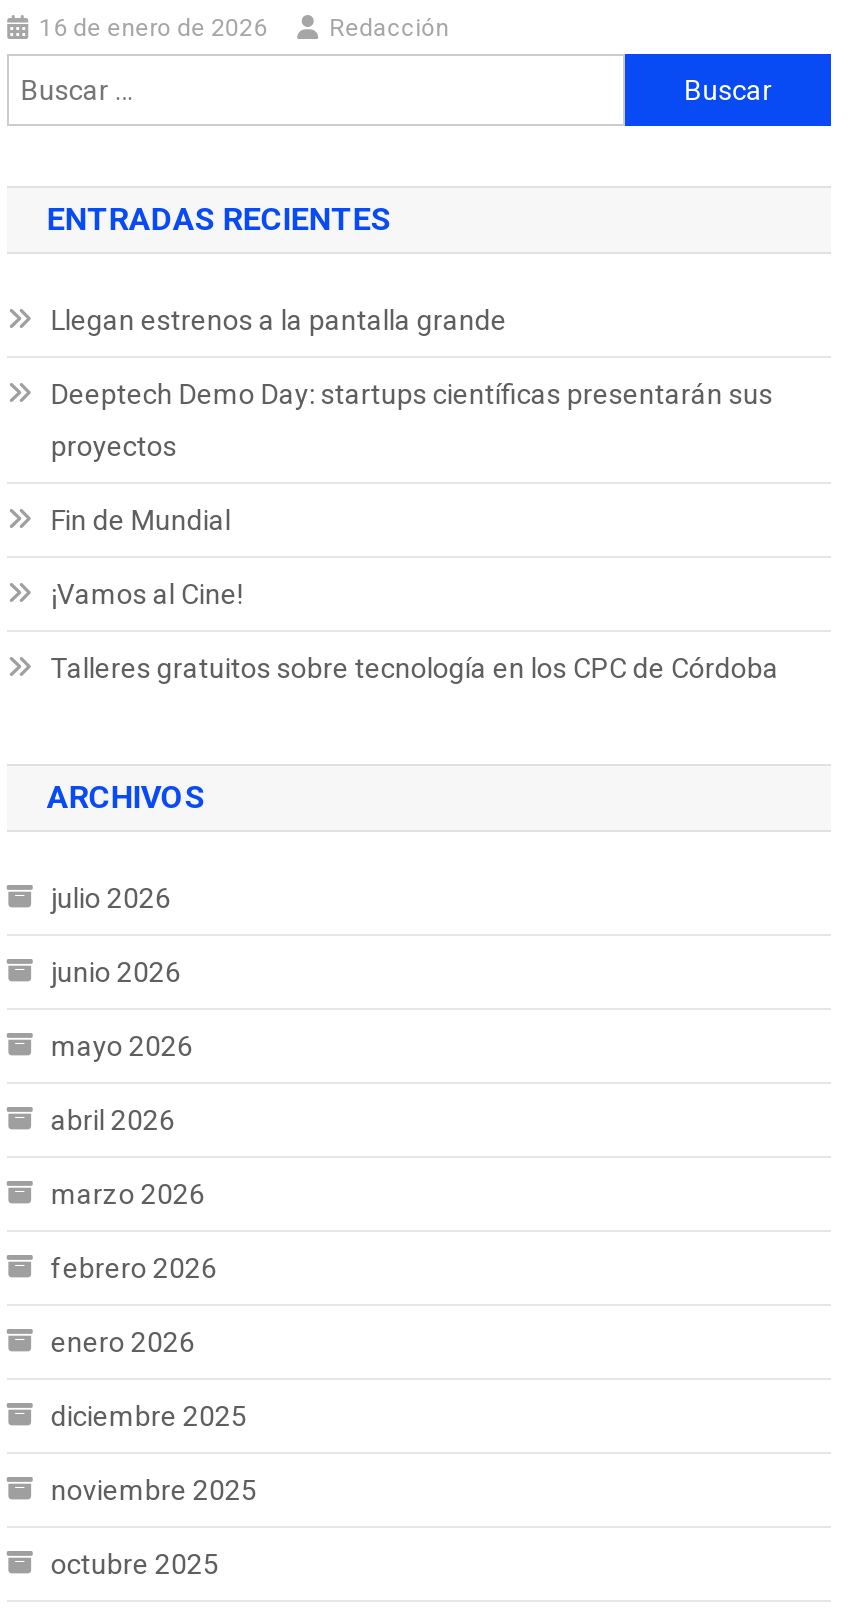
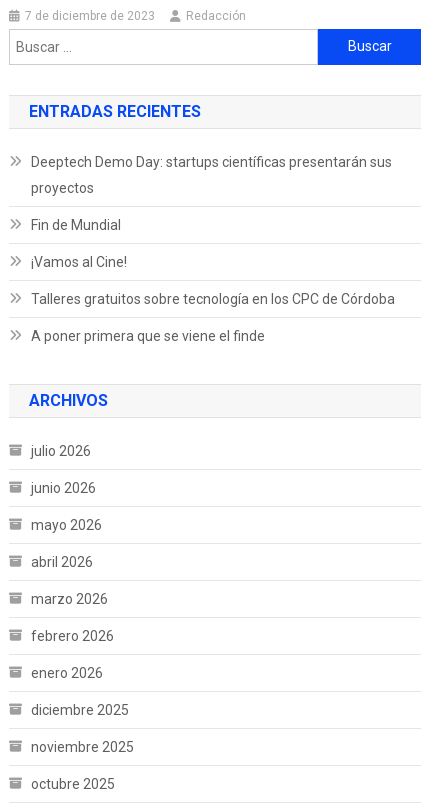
[39,14,267,42] 16 de enero de 2026 -> [25,9,155,23] 7 de diciembre de 2023
[51,304,507,336] Llegan estrenos a la pantalla grande -> none
moved [51,378,779,684] -> [31,154,395,307]: Deeptech Demo Day: startups científicas presentarán sus | proyectos | Fin de Mundial | ¡Vamos al Cine! | Talleres gratuitos sobre tecnología en los CPC de Córdoba
none -> [31,328,265,344] A poner primera que se viene el finde

